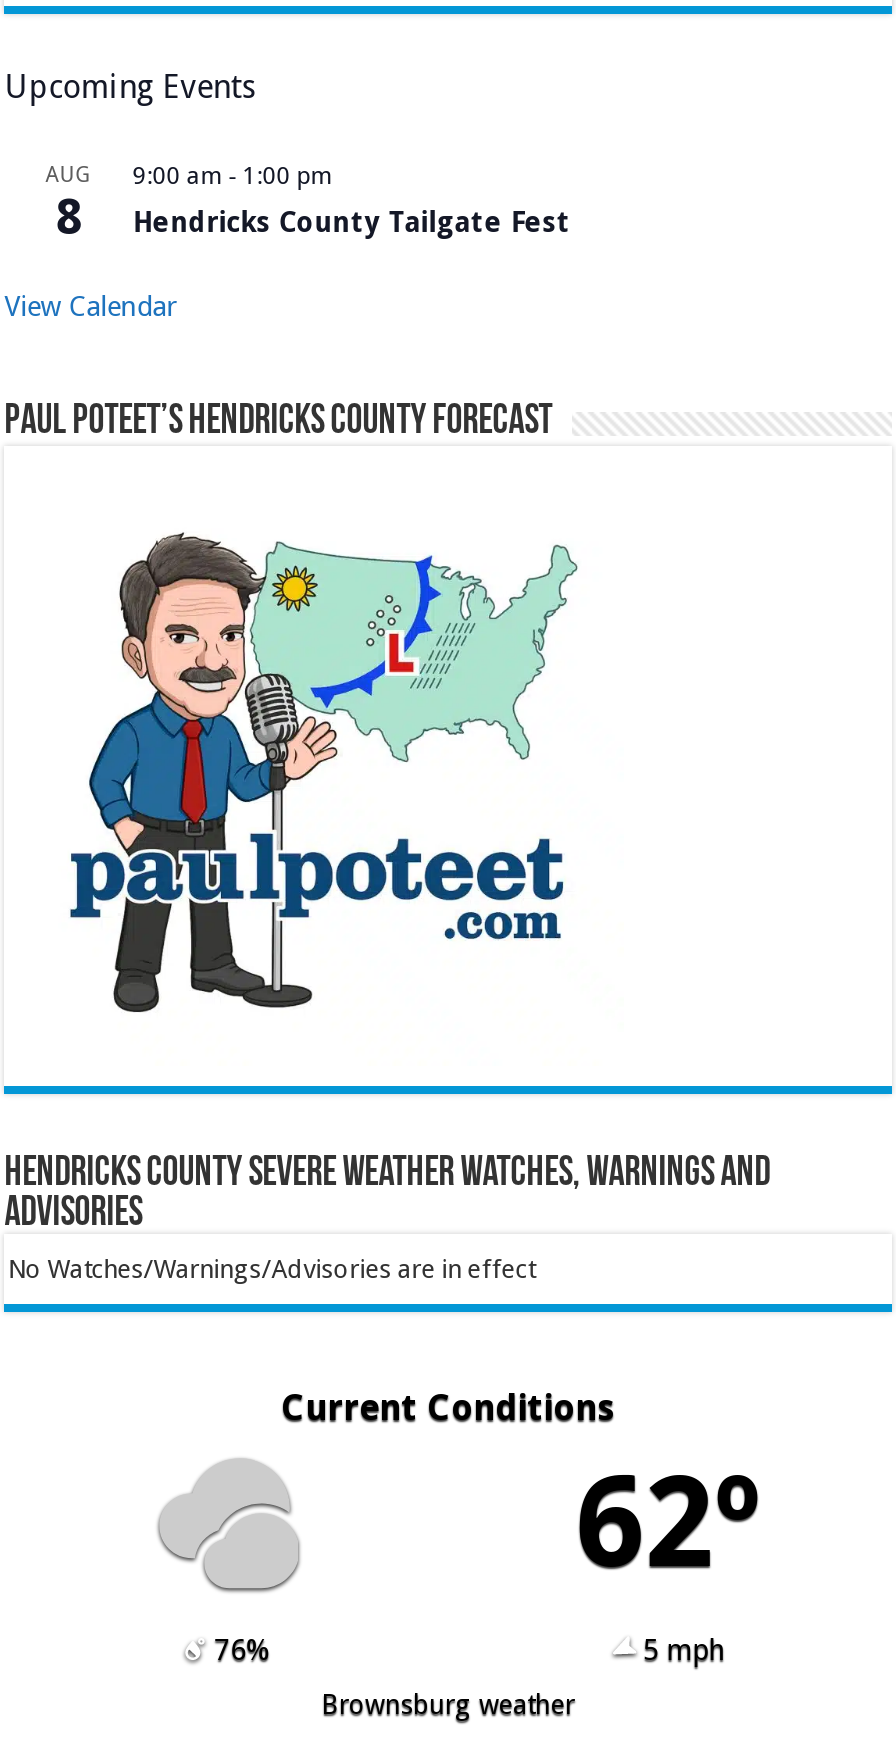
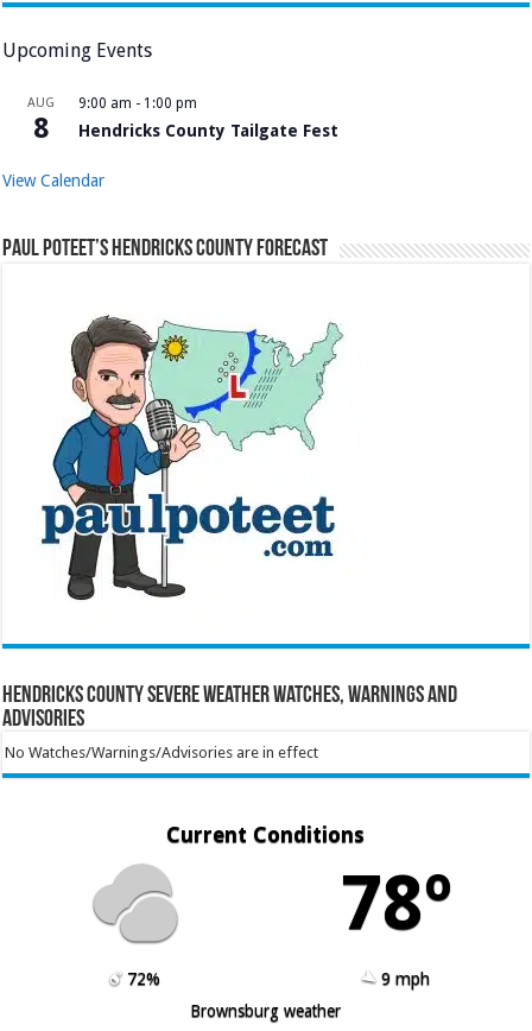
[214,1448,763,1666] 62º | 76% | 5 mph -> [127,859,453,988] 78º | 72% | 9 mph

